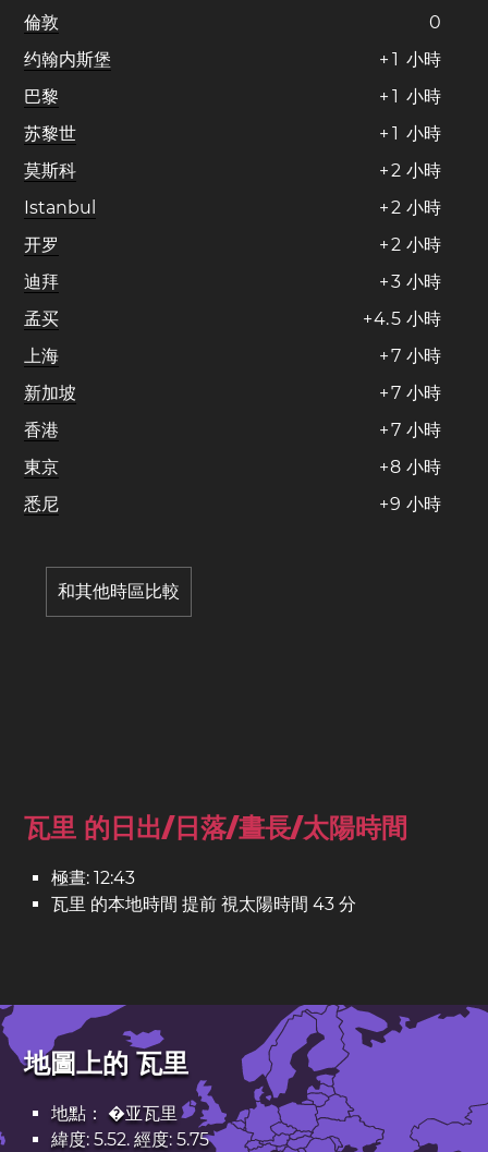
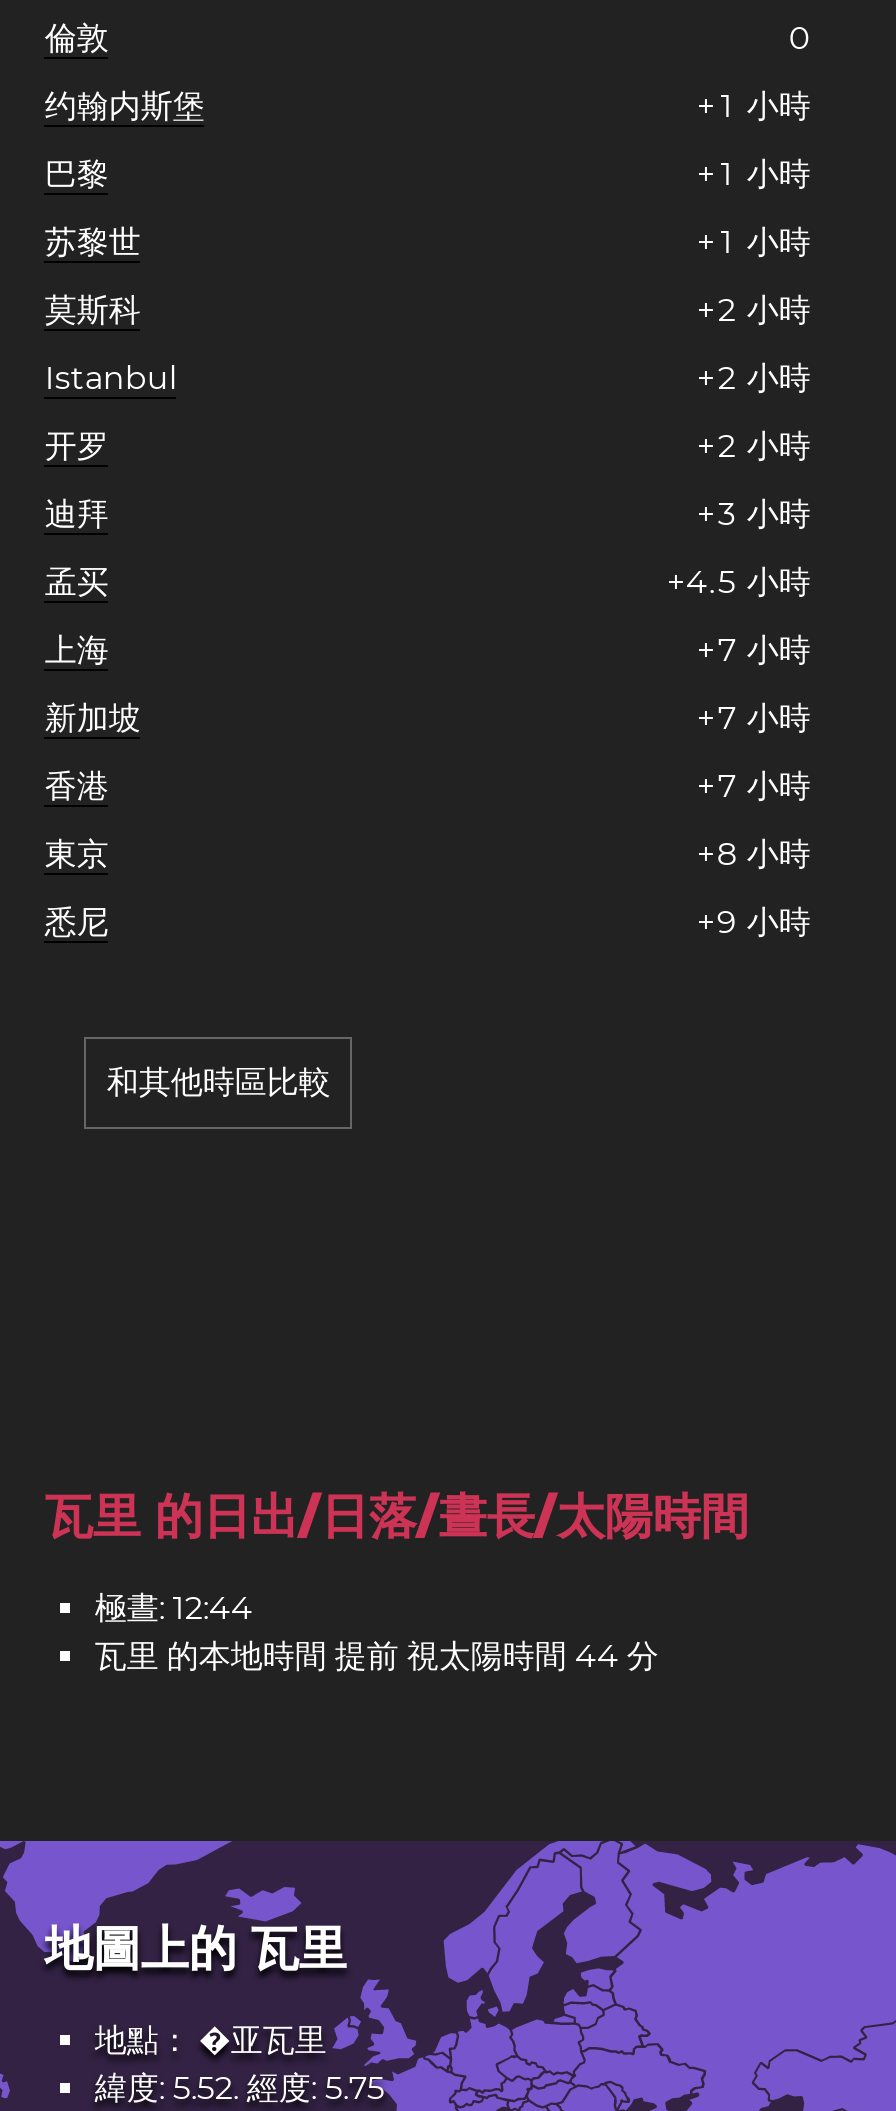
[52,867,136,888] 極晝: 12:43 -> [95,1588,253,1626] 極晝: 12:44
[52,893,357,914] 瓦里 的本地時間 提前 視太陽時間 43 分 -> [95,1636,659,1674] 瓦里 的本地時間 提前 視太陽時間 44 分

